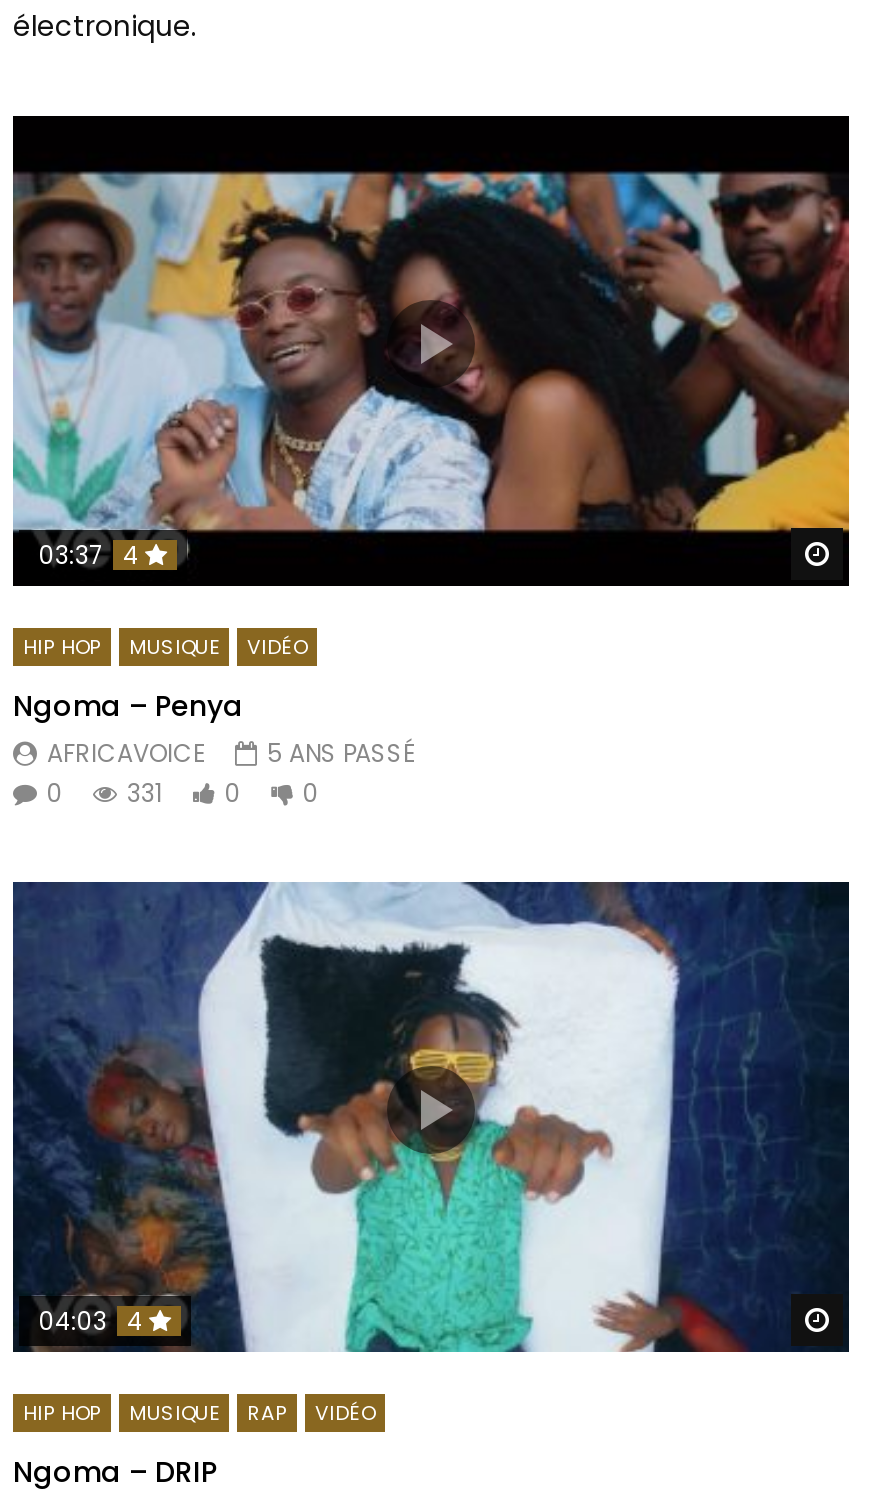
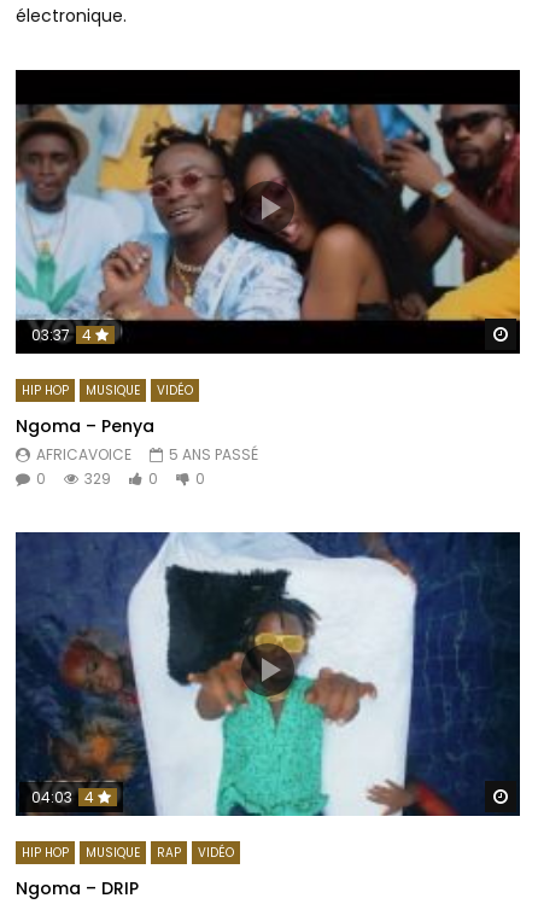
[47,775,319,809] 0 331 0 0 -> [36,468,205,488] 0 329 0 0

